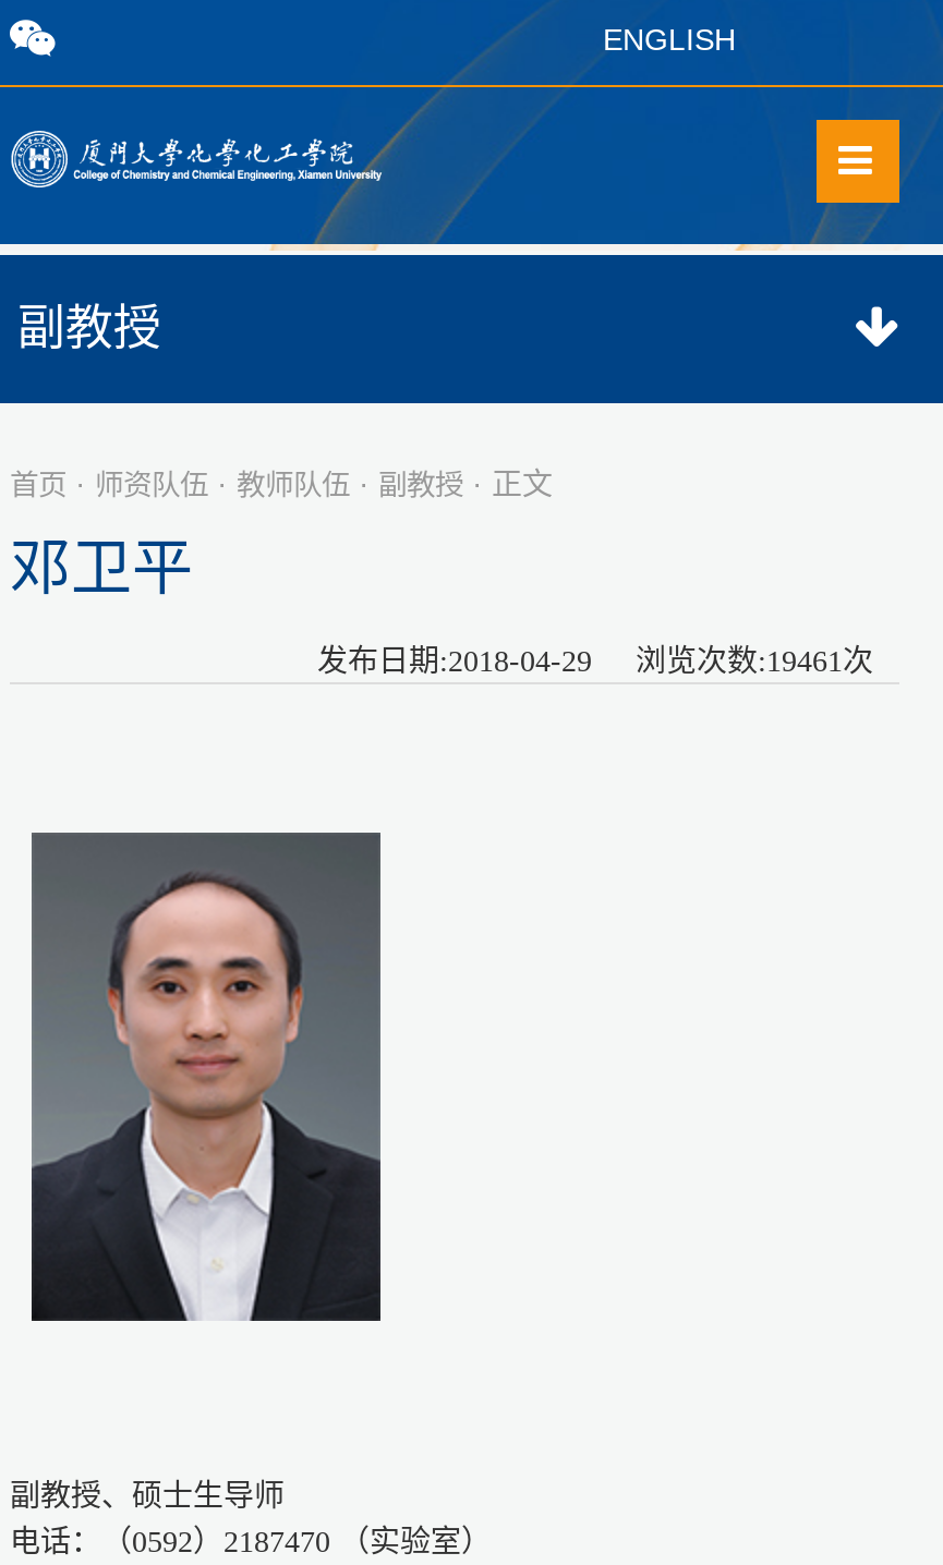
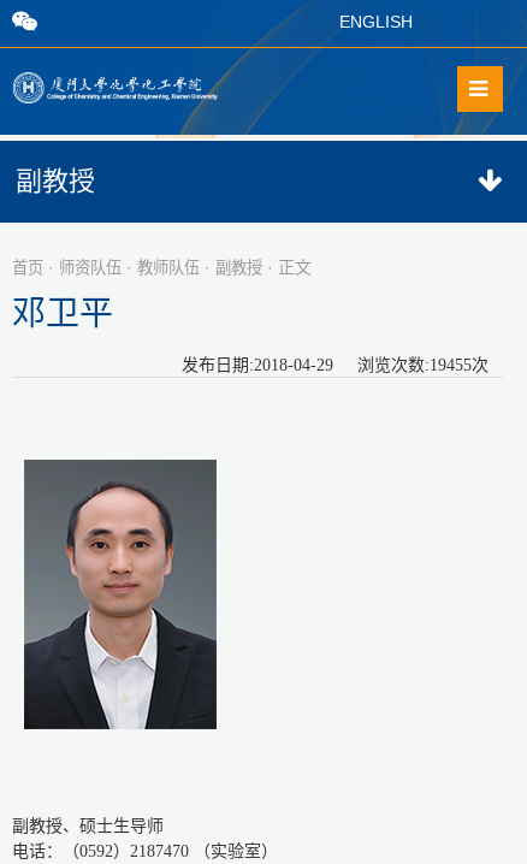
[317,645,899,677] 发布日期:2018-04-29 浏览次数:19461次 -> [182,356,503,374] 发布日期:2018-04-29 浏览次数:19455次

